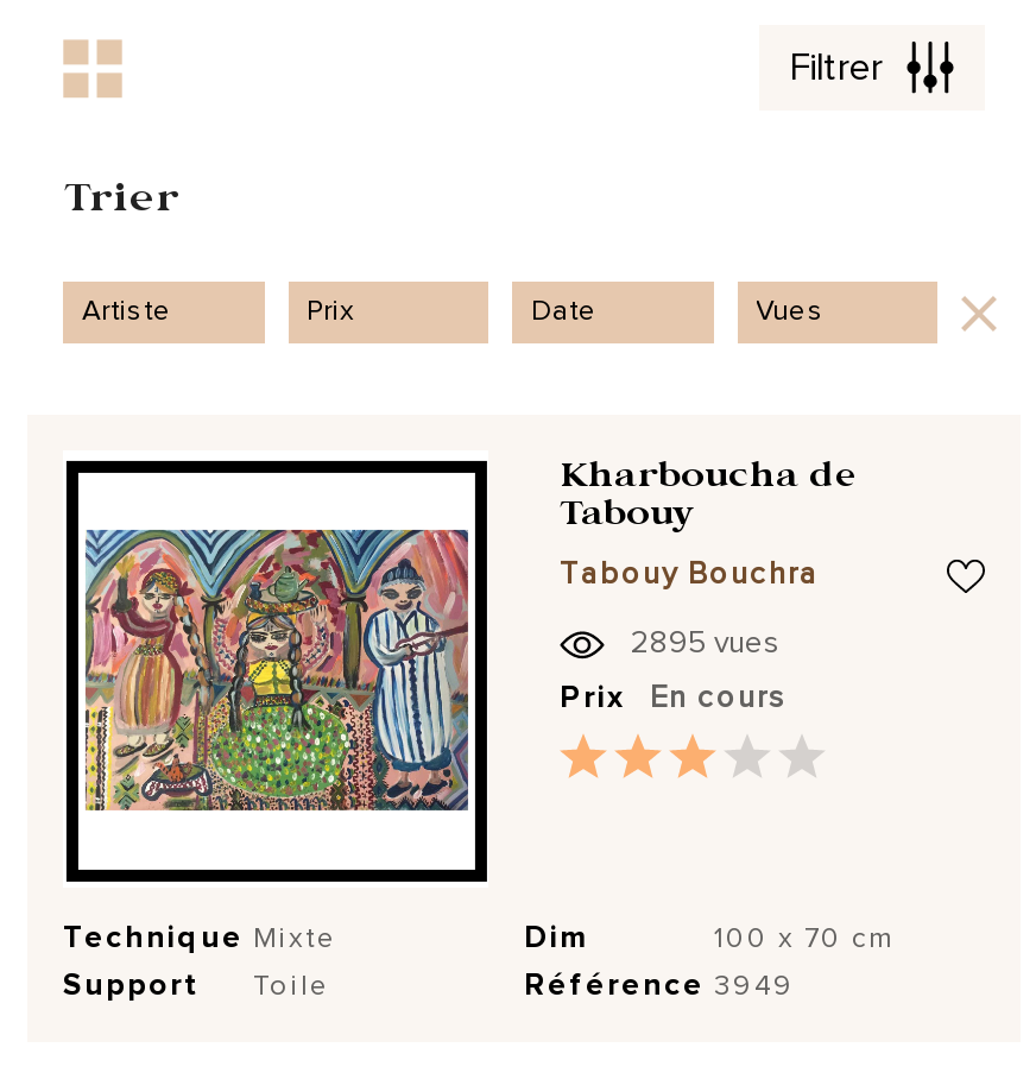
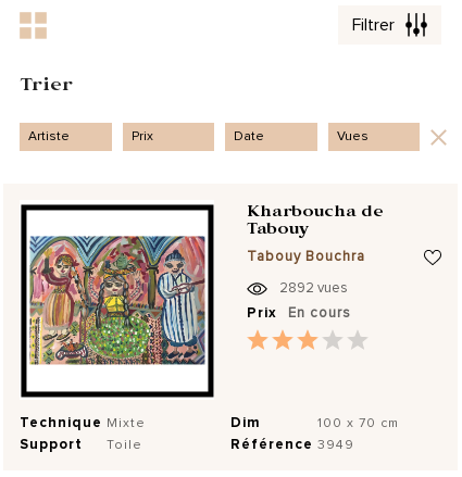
[631,629,781,660] 2895 vues -> [279,282,348,296] 2892 vues

